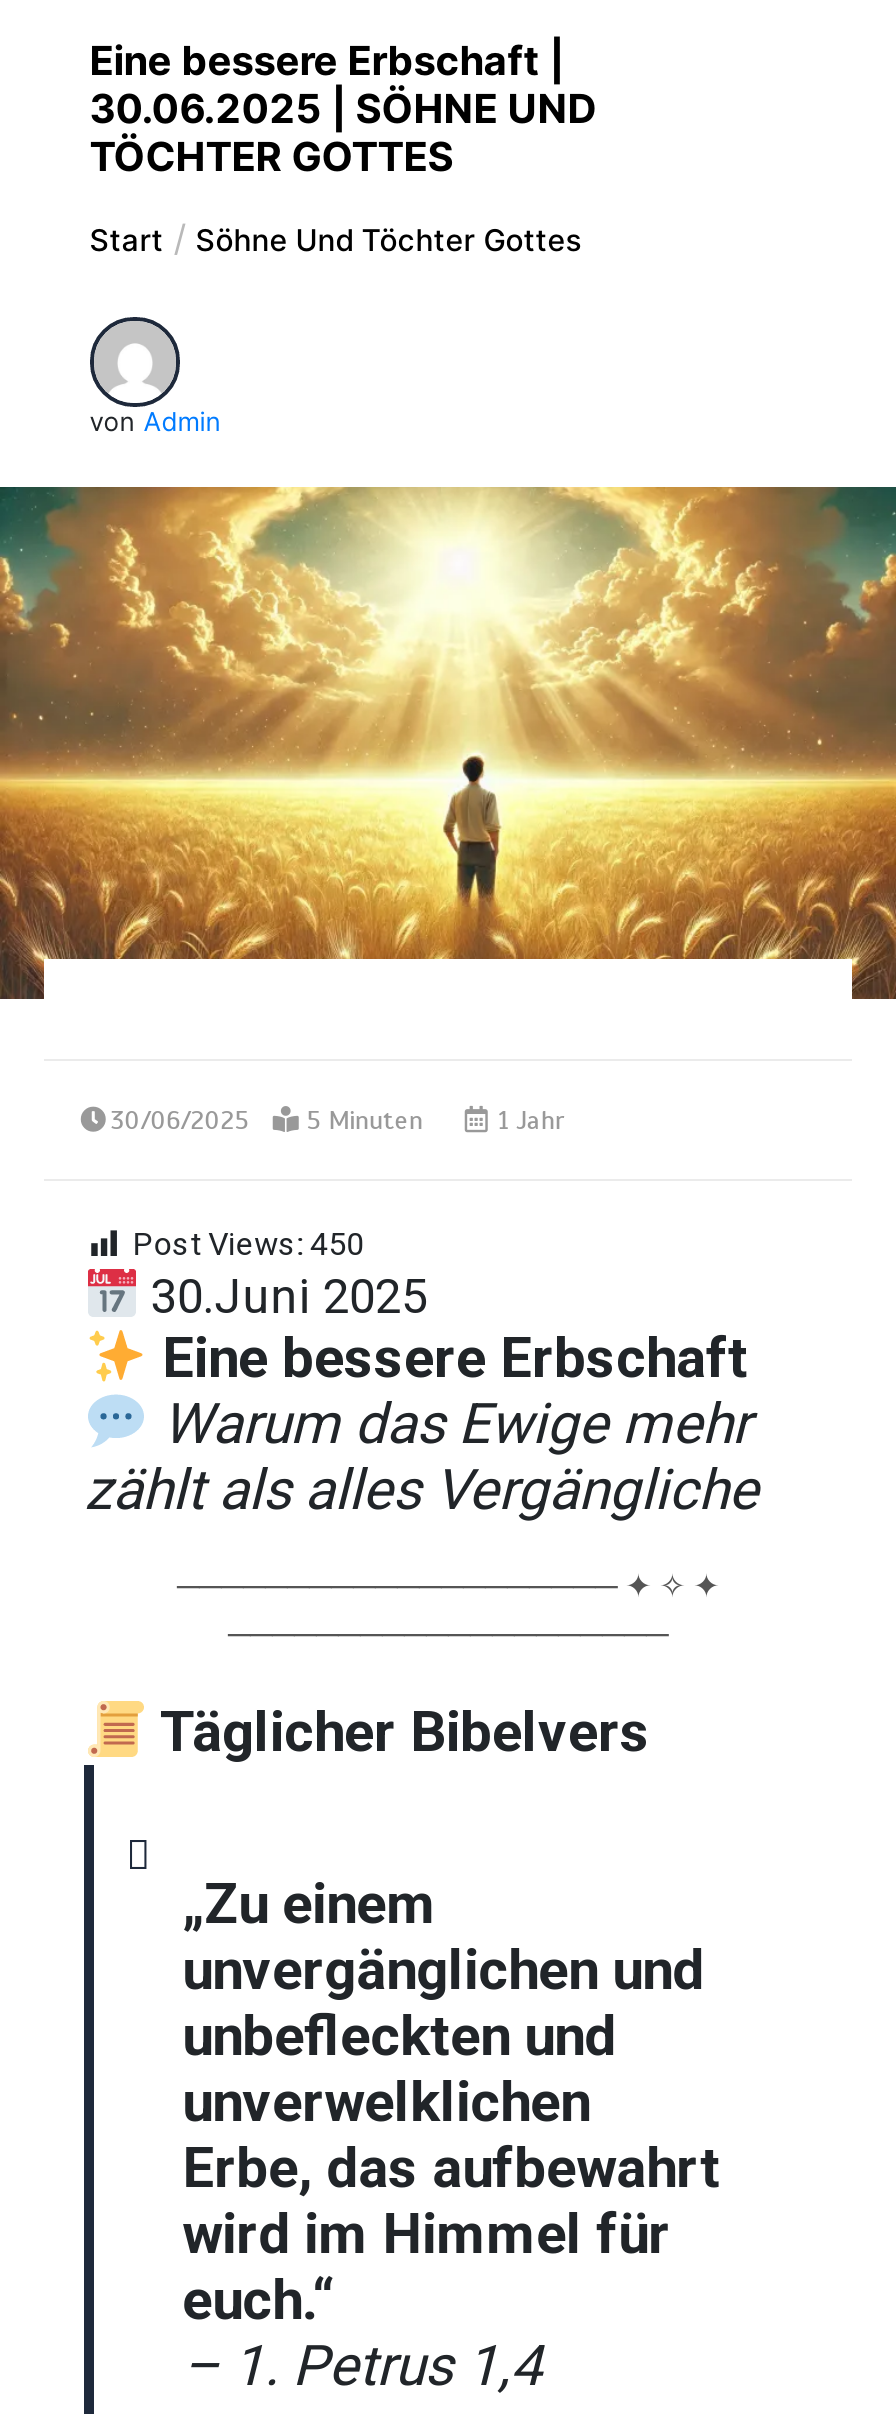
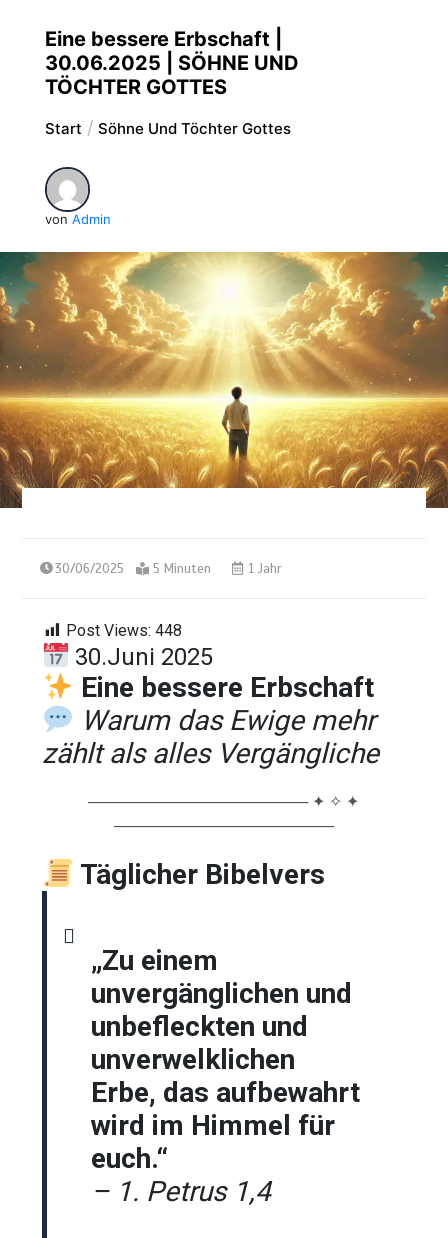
[132,1225,364,1263] Post Views: 450 -> [66,621,182,640] Post Views: 448

